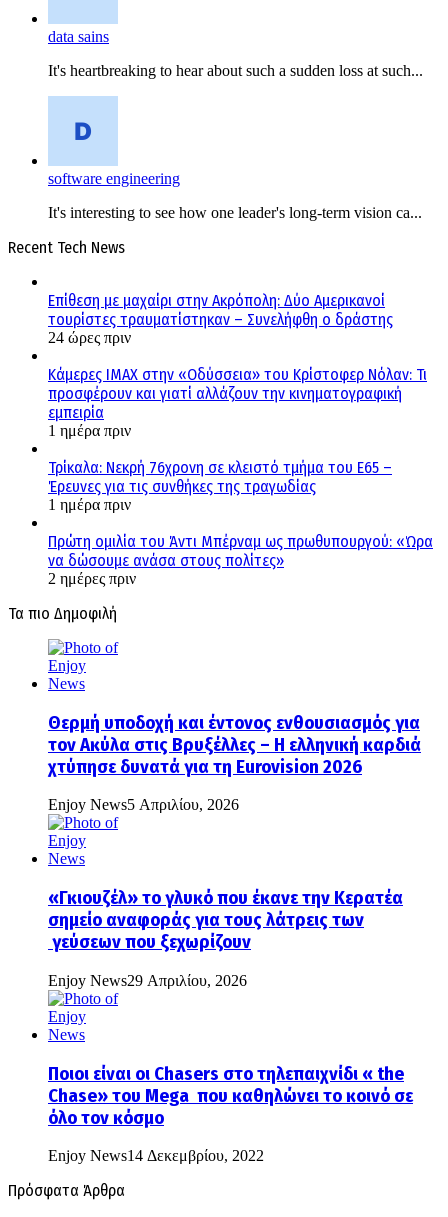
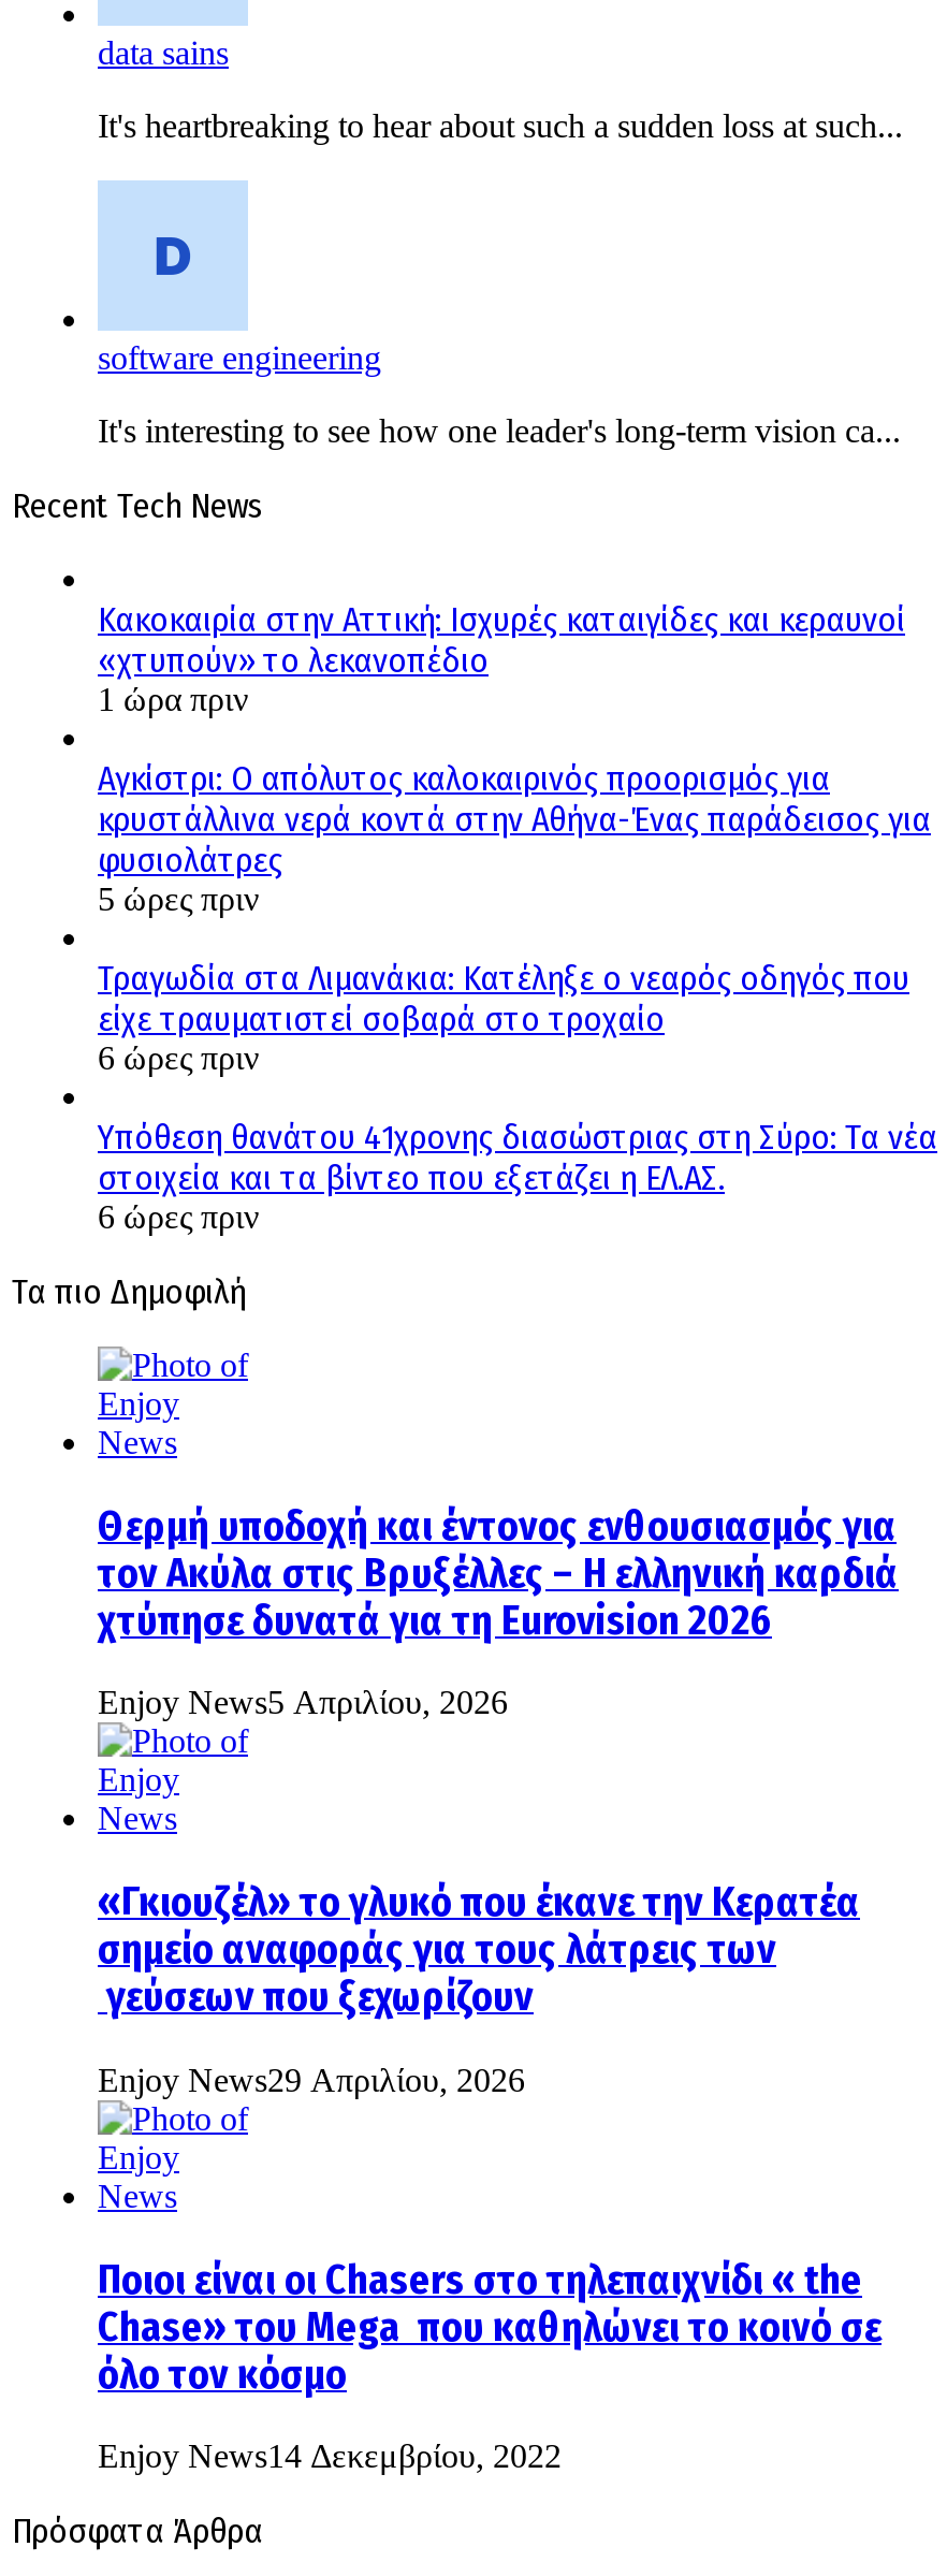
[48,291,393,346] Επίθεση με μαχαίρι στην Ακρόπολη: Δύο Αμερικανοί | τουρίστες τραυματίστηκαν – Συνελήφθη ο δράστης | 24 ώρες πριν -> [98,599,905,717] Κακοκαιρία στην Αττική: Ισχυρές καταιγίδες και κεραυνοί | «χτυπούν» το λεκανοπέδιο | 1 ώρα πριν
[48,365,427,439] Κάμερες IMAX στην «Οδύσσεια» του Κρίστοφερ Νόλαν: Τι | προσφέρουν και γιατί αλλάζουν την κινηματογραφική | εμπειρία | 1 ημέρα πριν -> [98,758,931,917] Αγκίστρι: Ο απόλυτος καλοκαιρινός προορισμός για | κρυστάλλινα νερά κοντά στην Αθήνα-Ένας παράδεισος για | φυσιολάτρες | 5 ώρες πριν
[48,458,392,513] Τρίκαλα: Νεκρή 76χρονη σε κλειστό τμήμα του Ε65 – | Έρευνες για τις συνθήκες της τραγωδίας | 1 ημέρα πριν -> [98,958,909,1076] Τραγωδία στα Λιμανάκια: Κατέληξε ο νεαρός οδηγός που | είχε τραυματιστεί σοβαρά στο τροχαίο | 6 ώρες πριν
[48,532,433,587] Πρώτη ομιλία του Άντι Μπέρναμ ως πρωθυπουργού: «Ώρα | να δώσουμε ανάσα στους πολίτες» | 2 ημέρες πριν -> [98,1117,937,1235] Υπόθεση θανάτου 41χρονης διασώστριας στη Σύρο: Τα νέα | στοιχεία και τα βίντεο που εξετάζει η ΕΛ.ΑΣ. | 6 ώρες πριν

